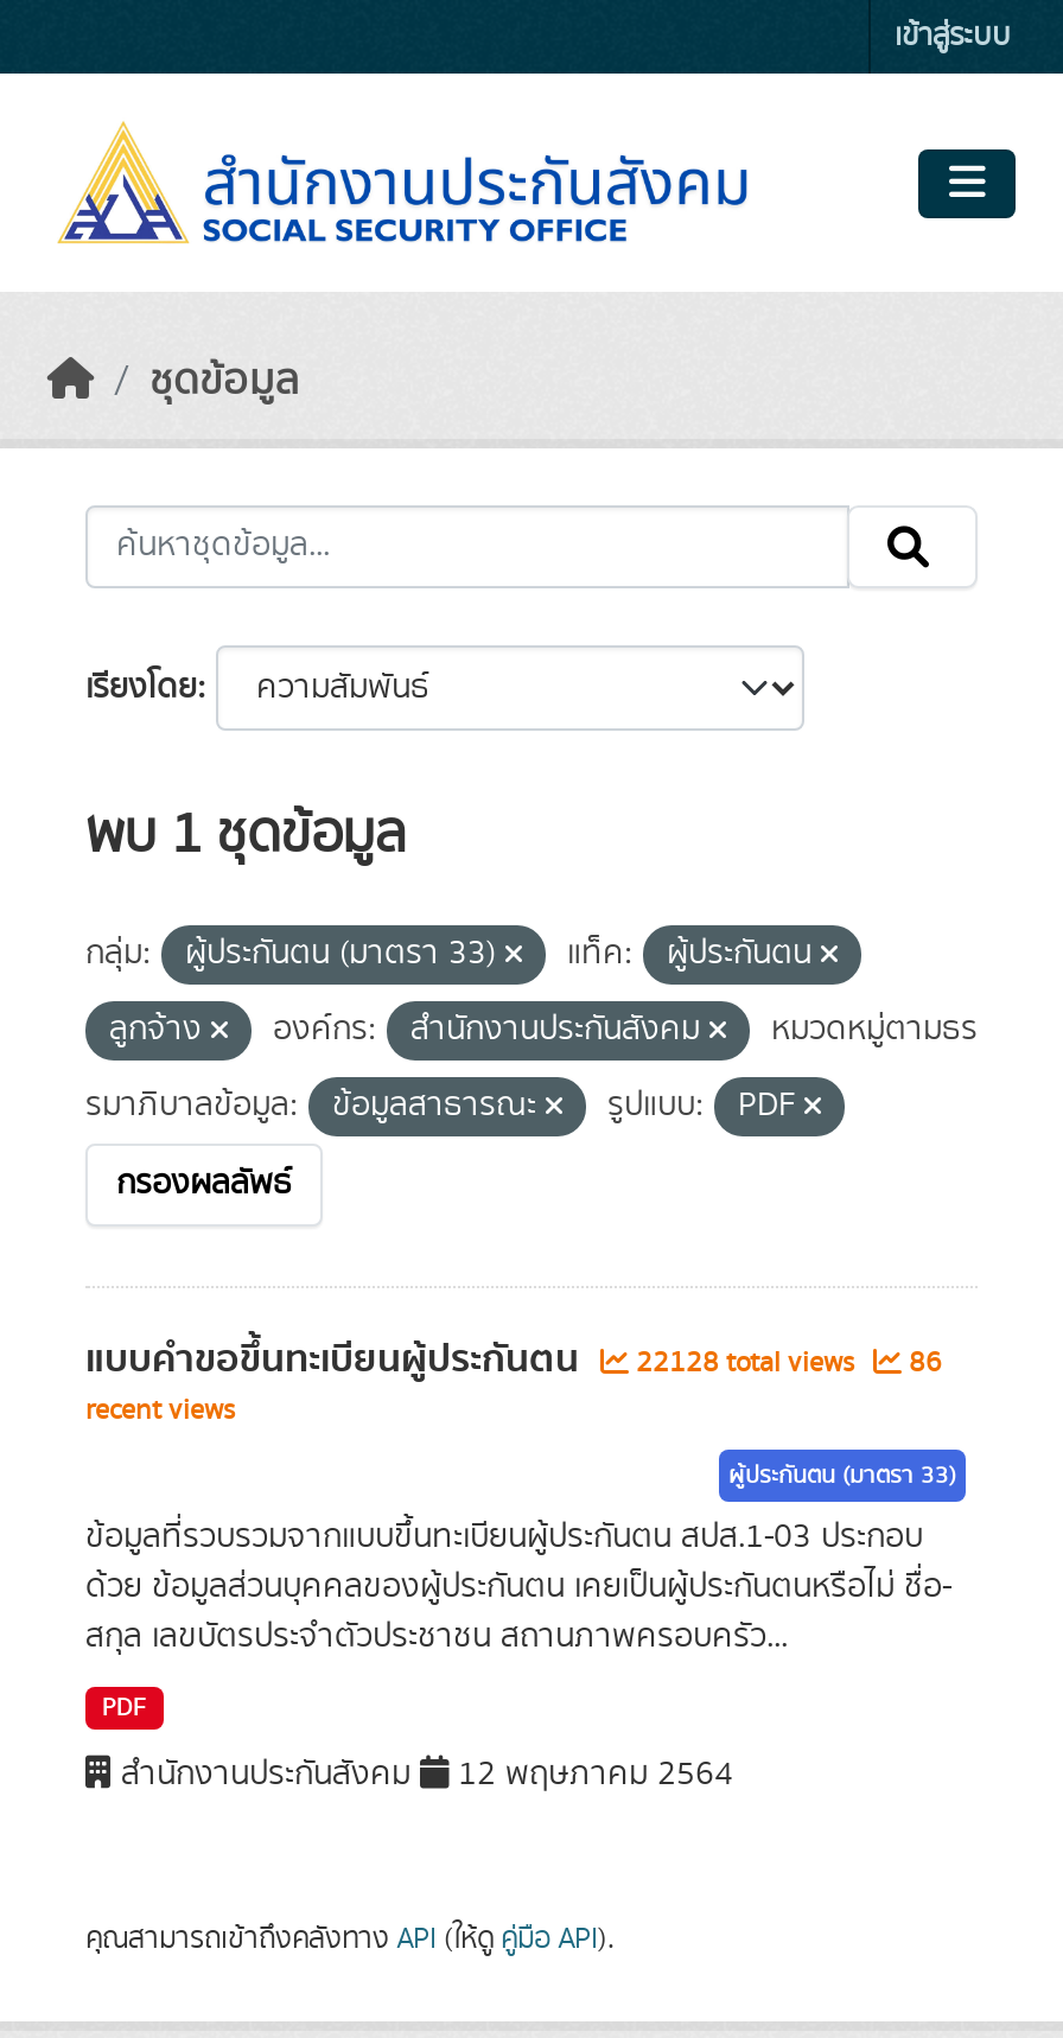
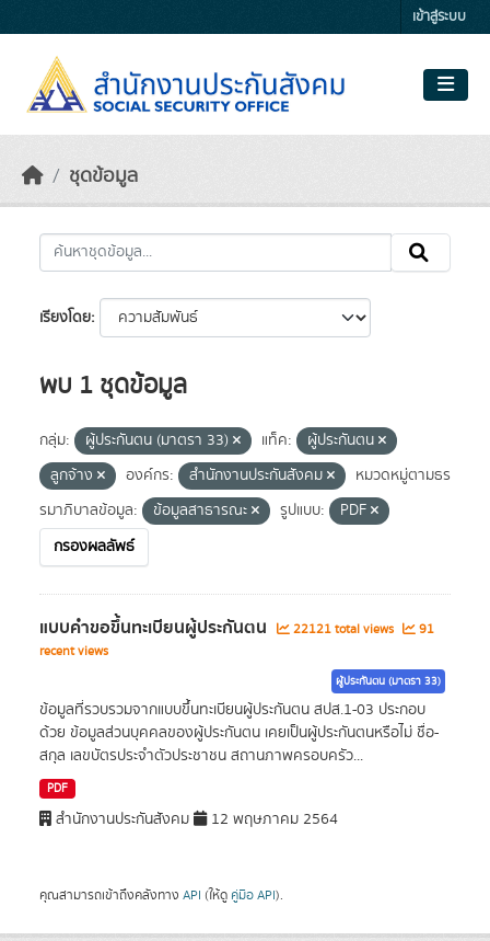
[629,1343,861,1383] 22128 total views -> [290,620,397,639] 22121 total views
[902,1343,942,1383] 86 -> [416,620,434,639] 91

